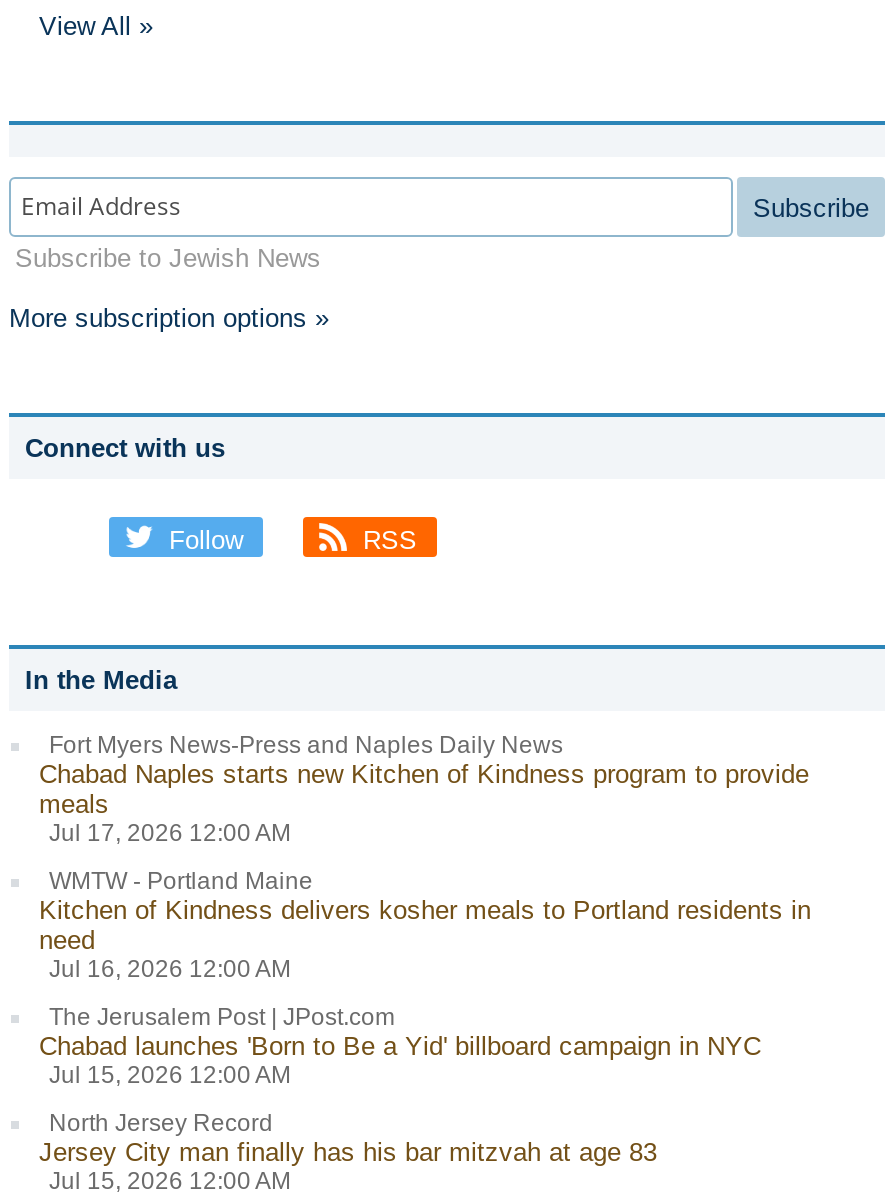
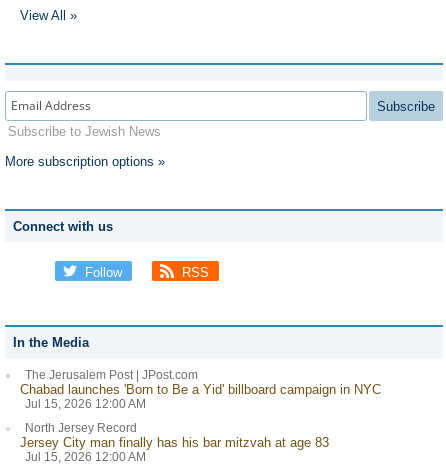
[39,731,811,983] Fort Myers News-Press and Naples Daily News | Chabad Naples starts new Kitchen of Kindness program to provide | meals | Jul 17, 2026 12:00 AM | WMTW - Portland Maine | Kitchen of Kindness delivers kosher meals to Portland residents in | need | Jul 16, 2026 12:00 AM -> none

